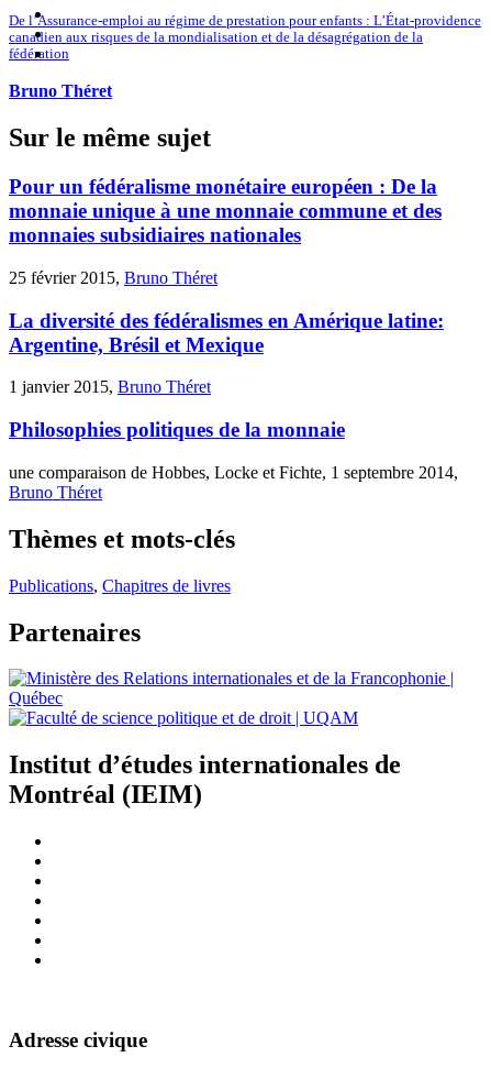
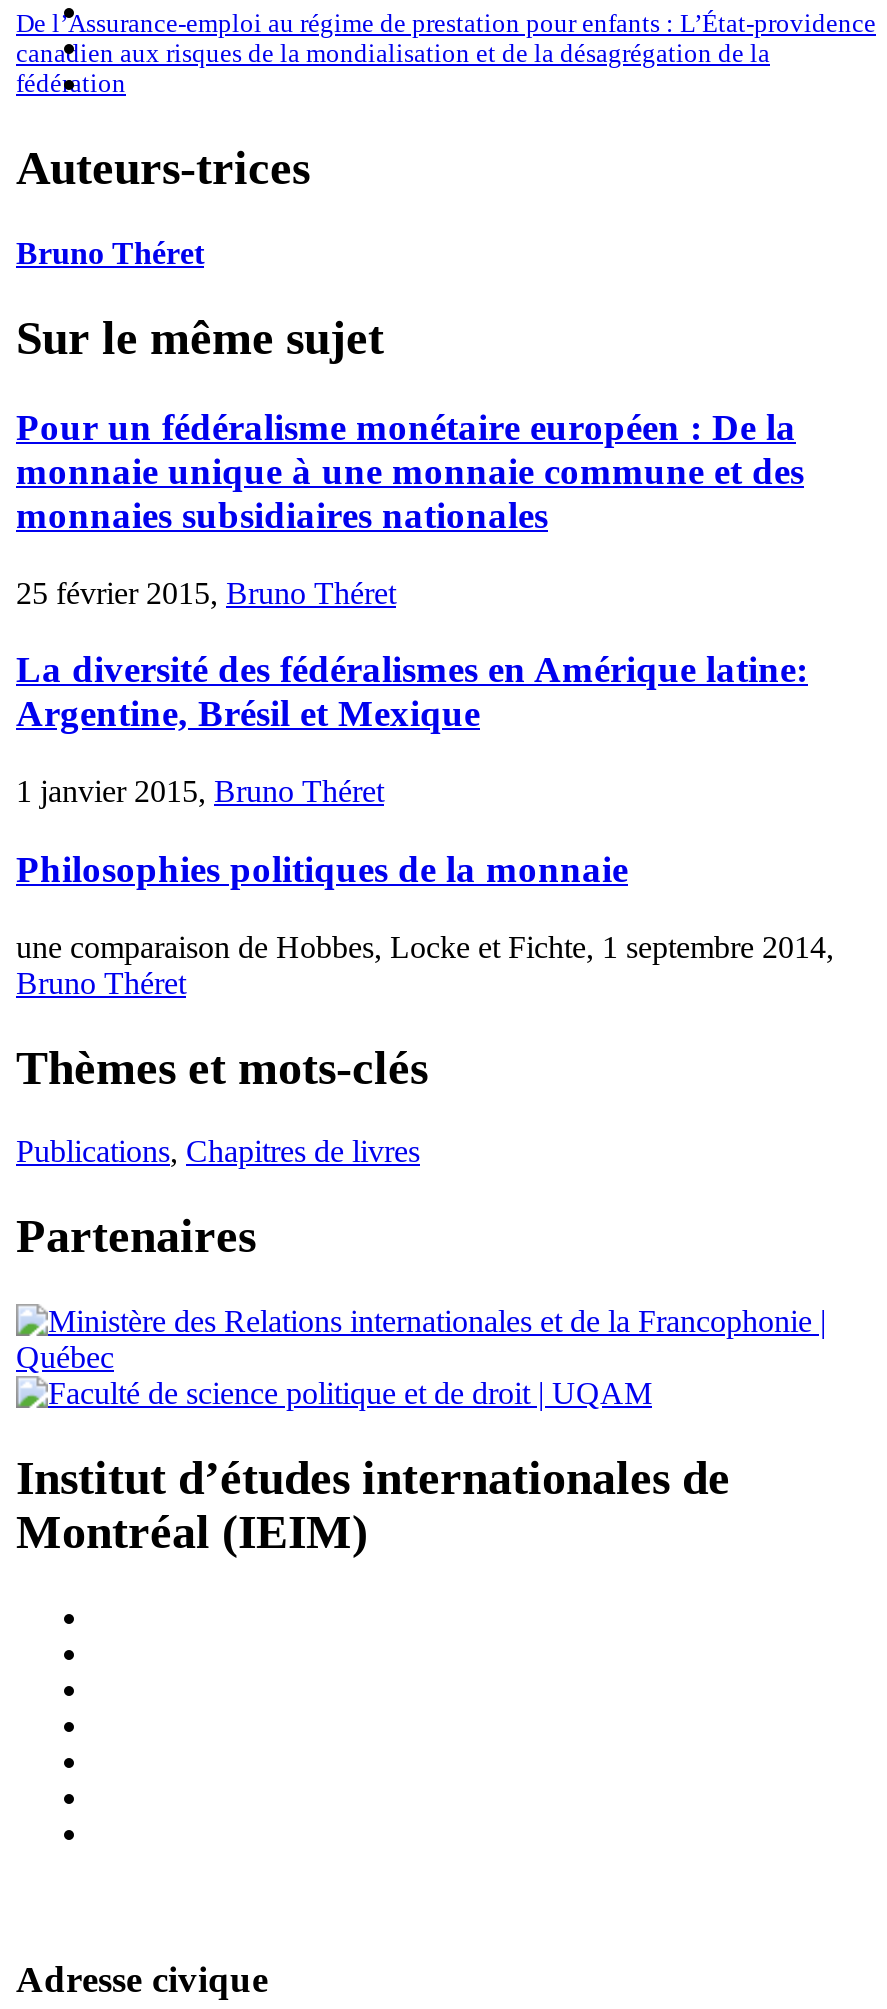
none -> [16,143,310,195] Auteurs-trices

